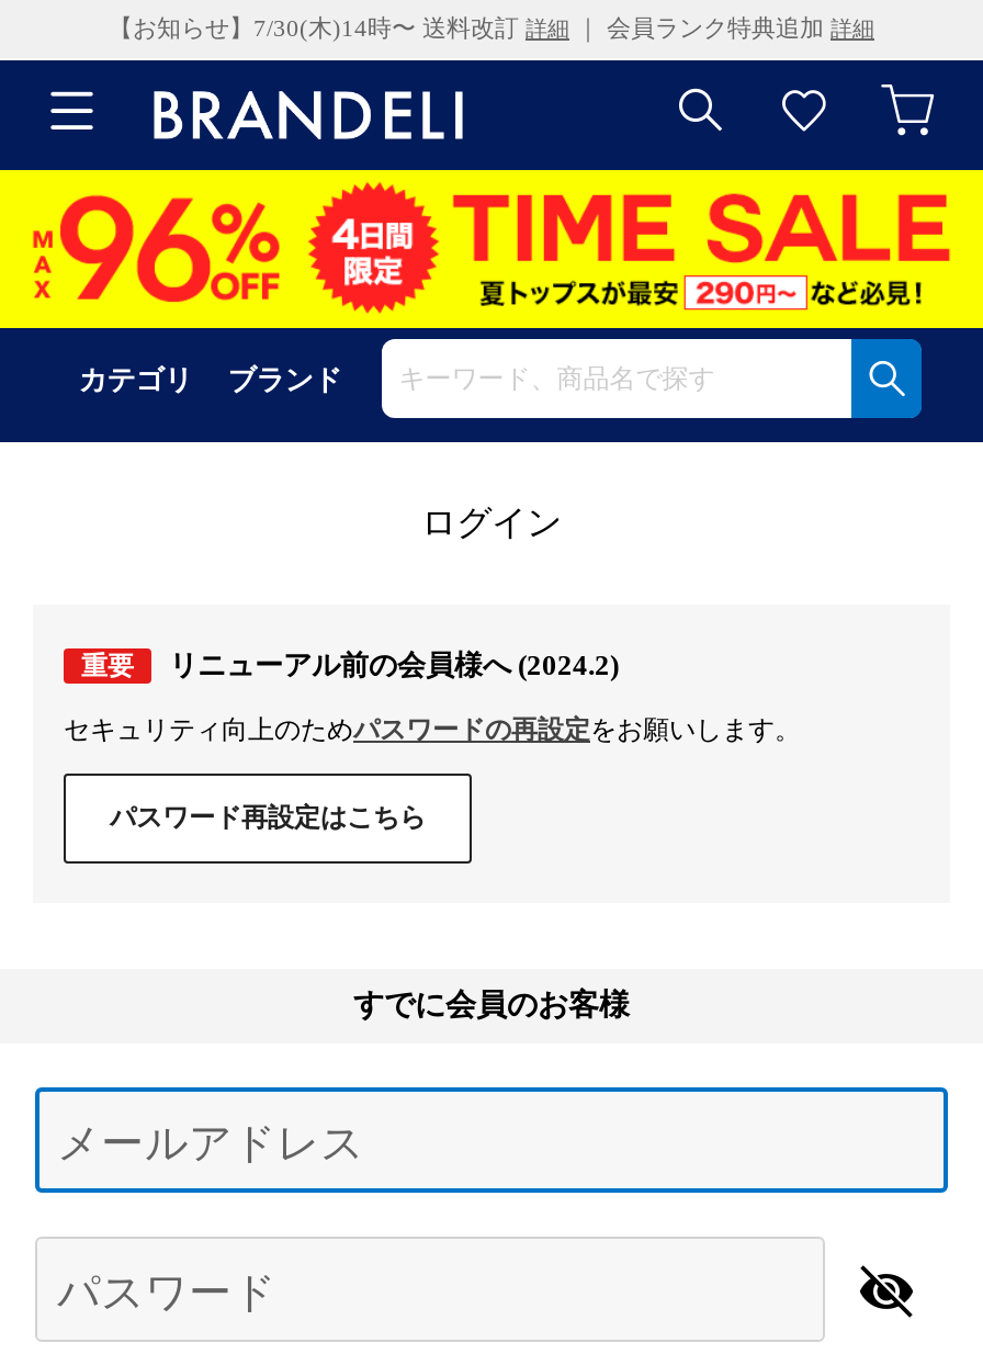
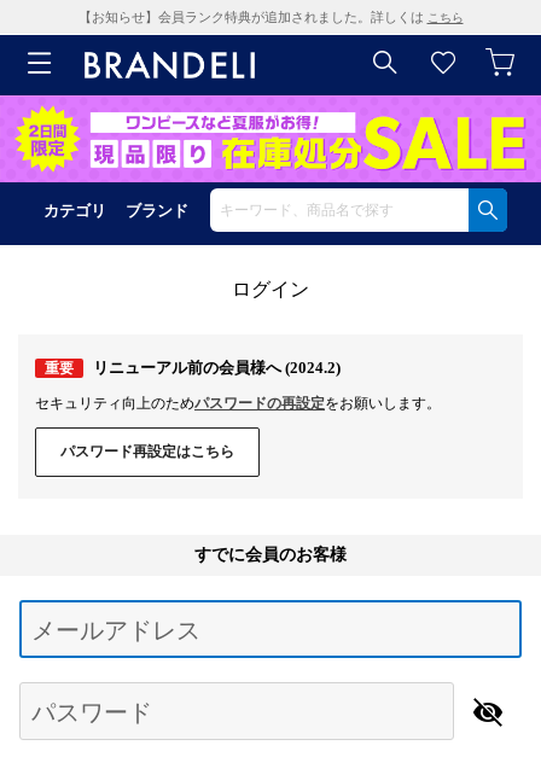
[109,14,874,41] 【お知らせ】7/30(木)14時〜 送料改訂詳細｜ 会員ランク特典追加詳細 -> [78,10,463,24] 【お知らせ】会員ランク特典が追加されました。詳しくはこちら
[7,168,976,330] [image] -> [4,94,537,184] [image]

